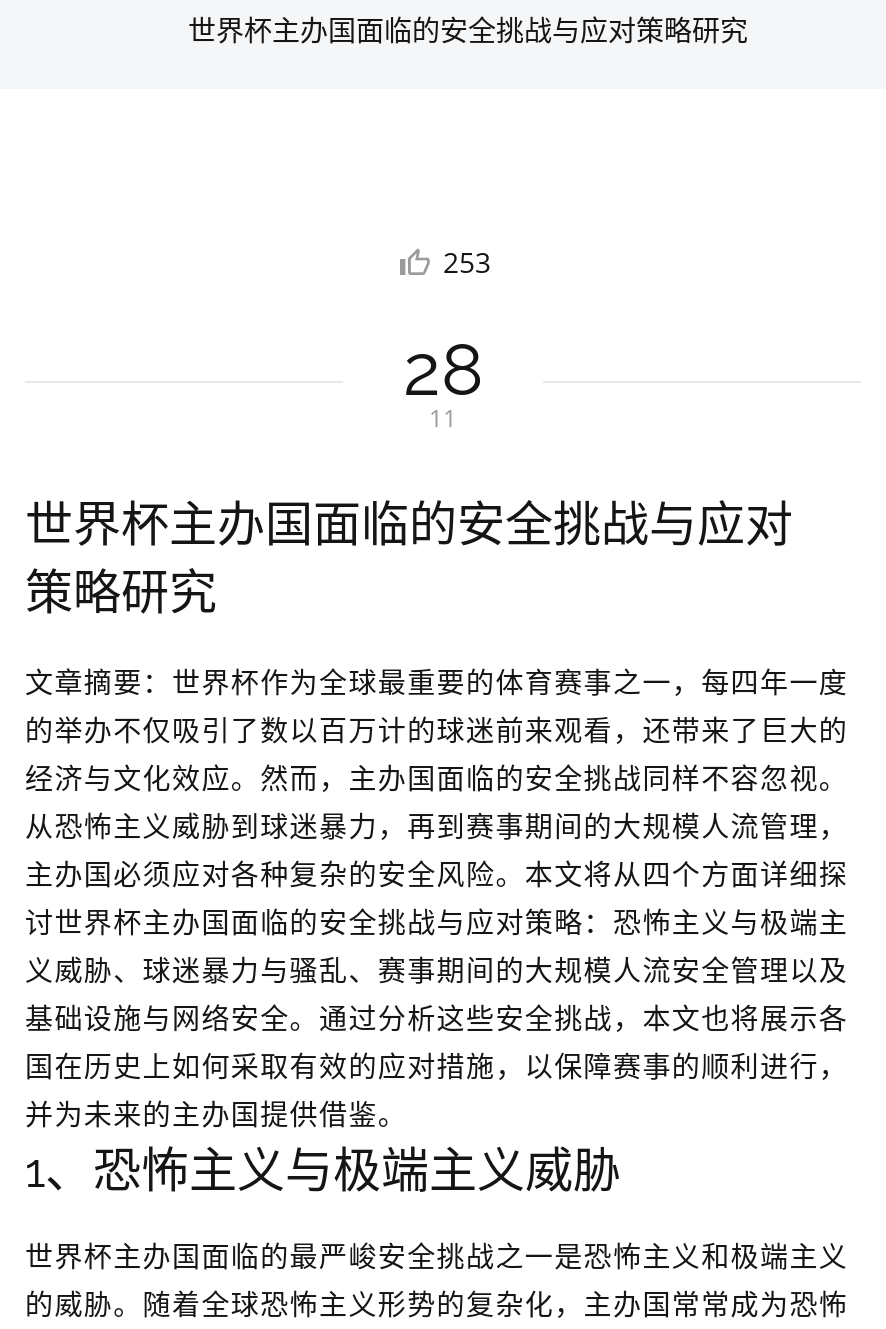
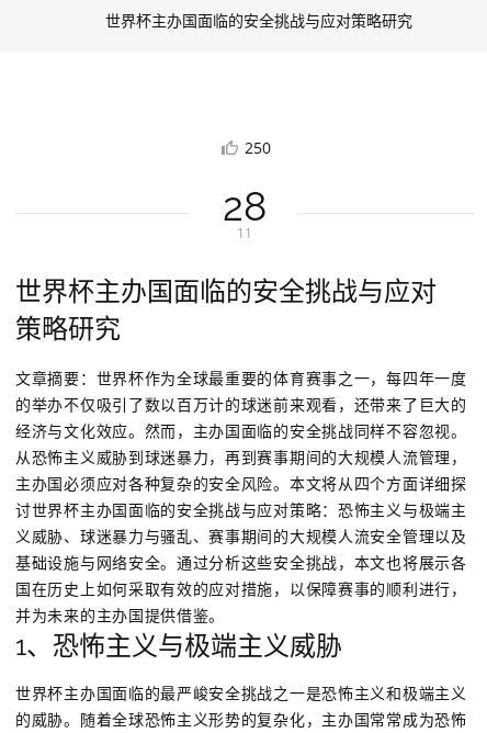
[435,243,491,281] 253 -> [240,137,271,158] 250

